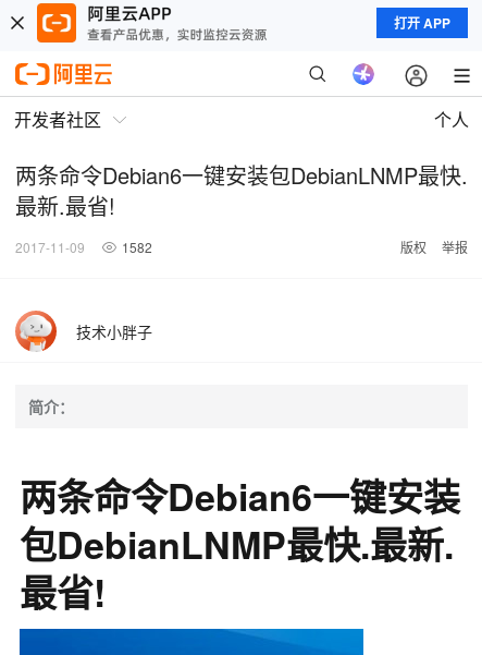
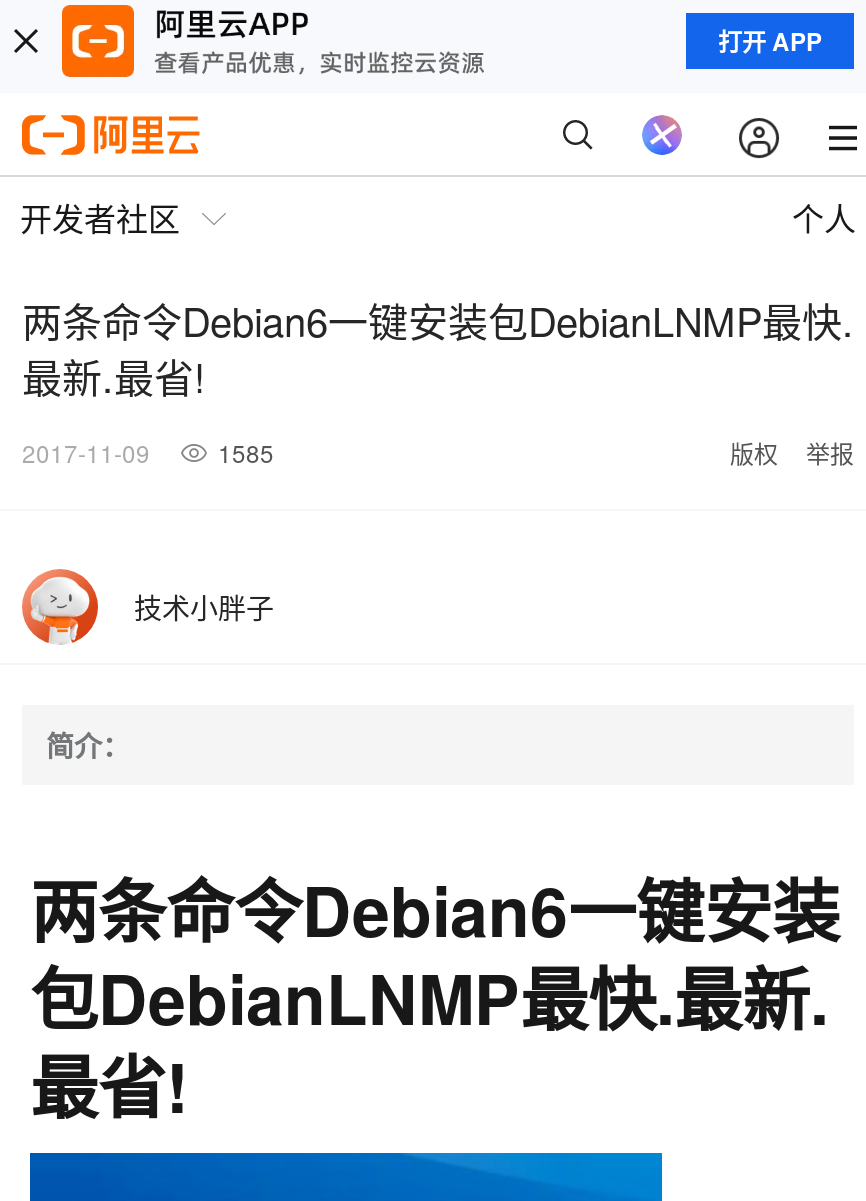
[15,238,152,256] 2017-11-09 1582 -> [22,435,274,469] 2017-11-09 1585

